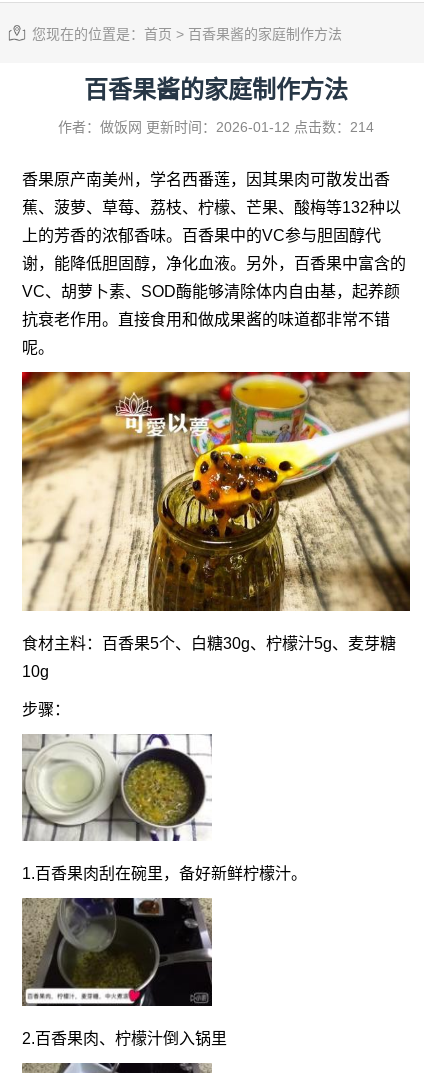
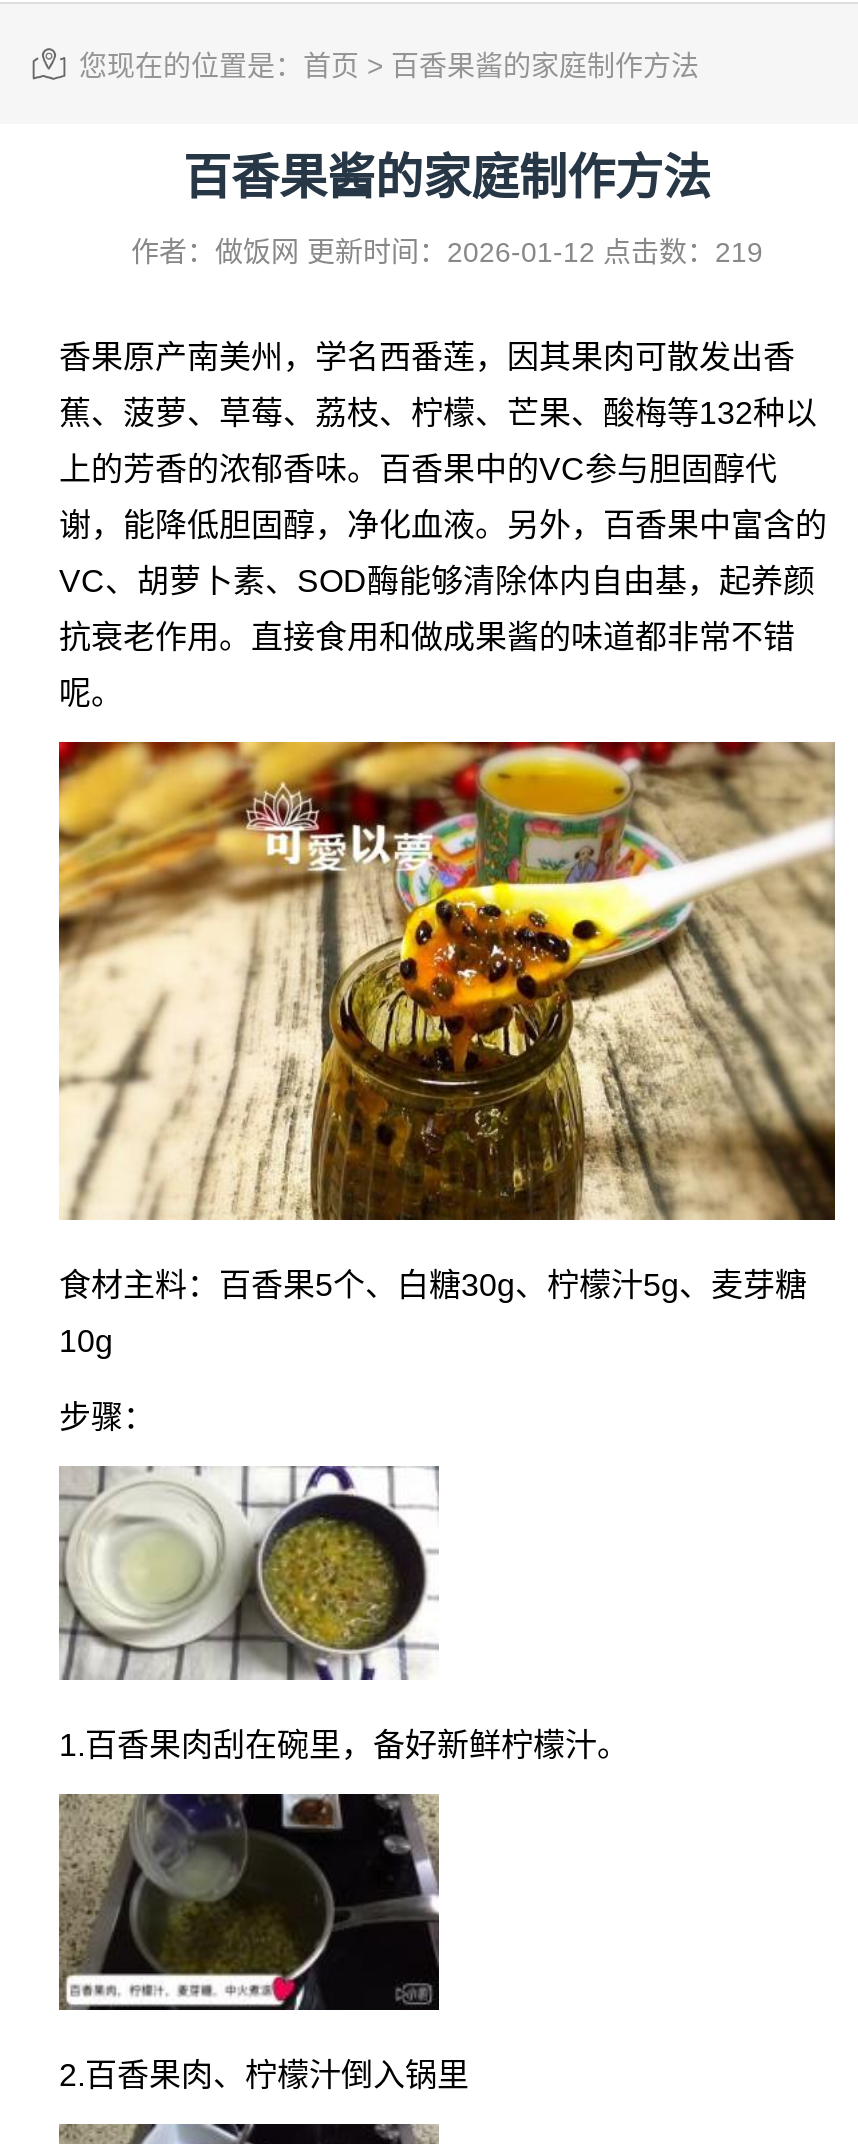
[58,119,374,135] 作者：做饭网更新时间：2026-01-12 点击数：214 -> [131,236,763,268] 作者：做饭网更新时间：2026-01-12 点击数：219

